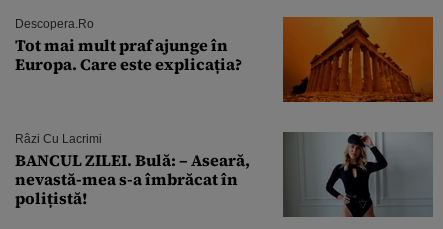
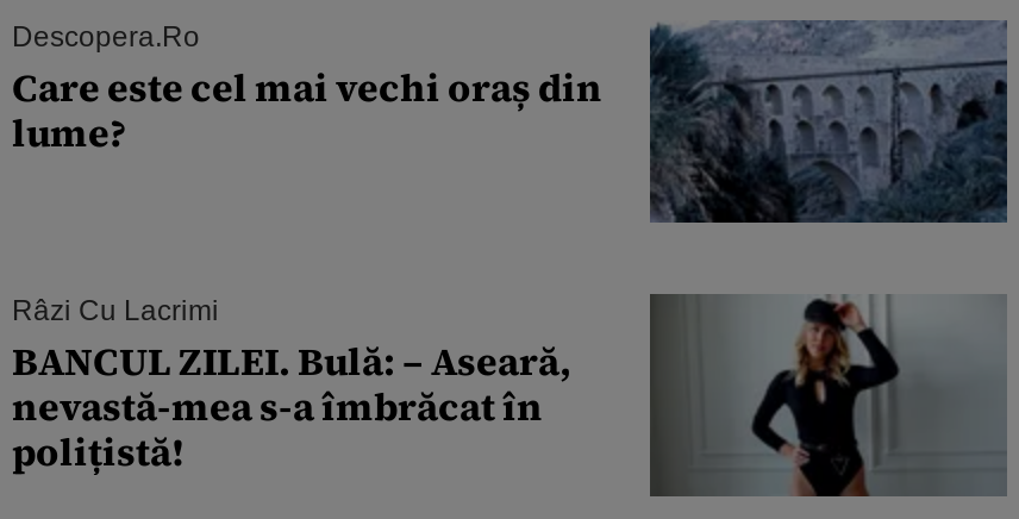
[15,16,434,103] [image] | Tot mai mult praf ajunge în | Europa. Care este explicația? -> [12,18,1009,225] [image] | Care este cel mai vechi oraș din | lume?

